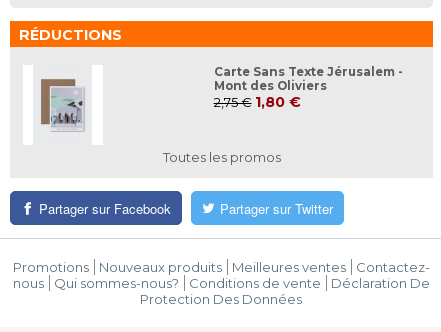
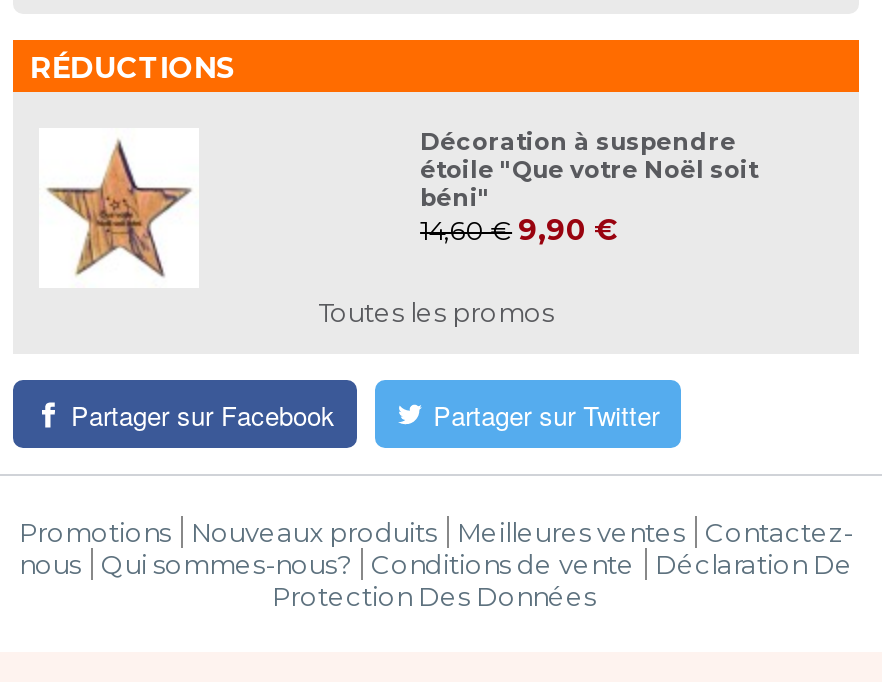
[213,65,402,111] Carte Sans Texte Jérusalem - | Mont des Oliviers | 2,75 € 1,80 € -> [420,129,758,249] Décoration à suspendre | étoile "Que votre Noël soit | béni" | 14,60 € 9,90 €
[29,74,98,138] [image] -> [47,142,191,276] [image]

